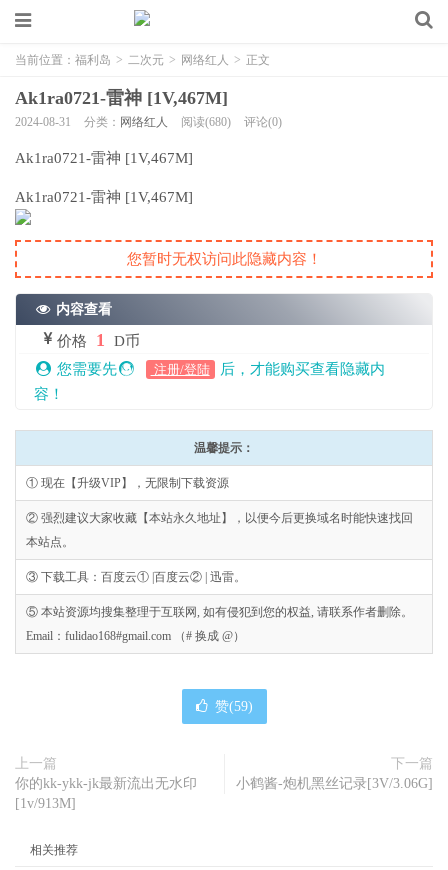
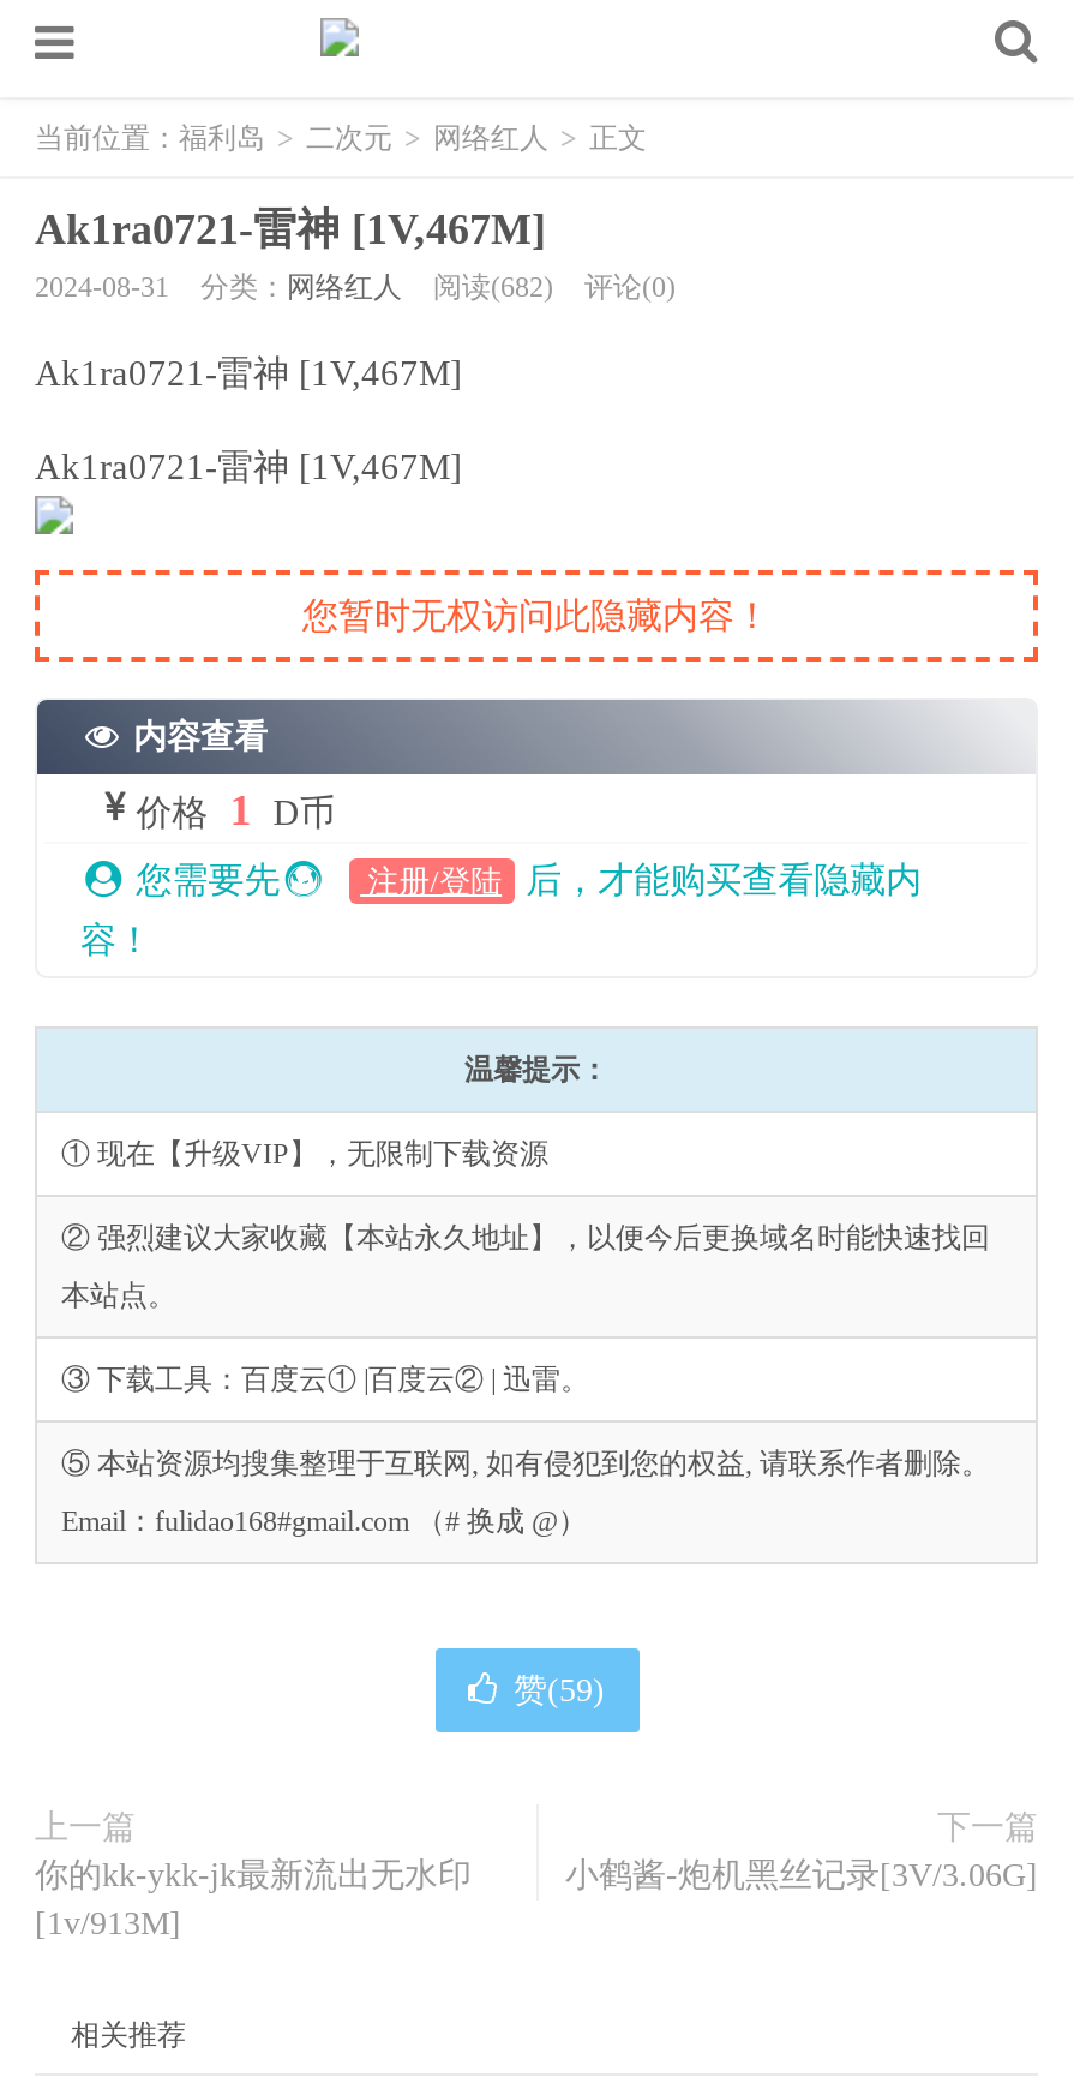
[15,115,282,129] 2024-08-31 分类：网络红人 阅读(680) 评论(0) -> [35,270,676,304] 2024-08-31 分类：网络红人 阅读(682) 评论(0)

